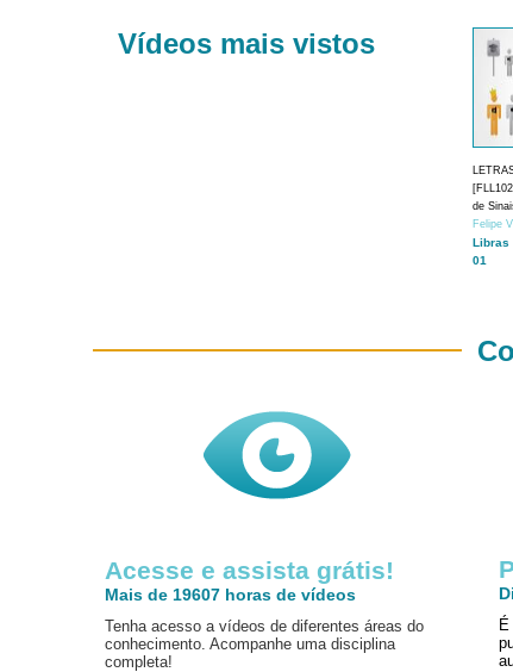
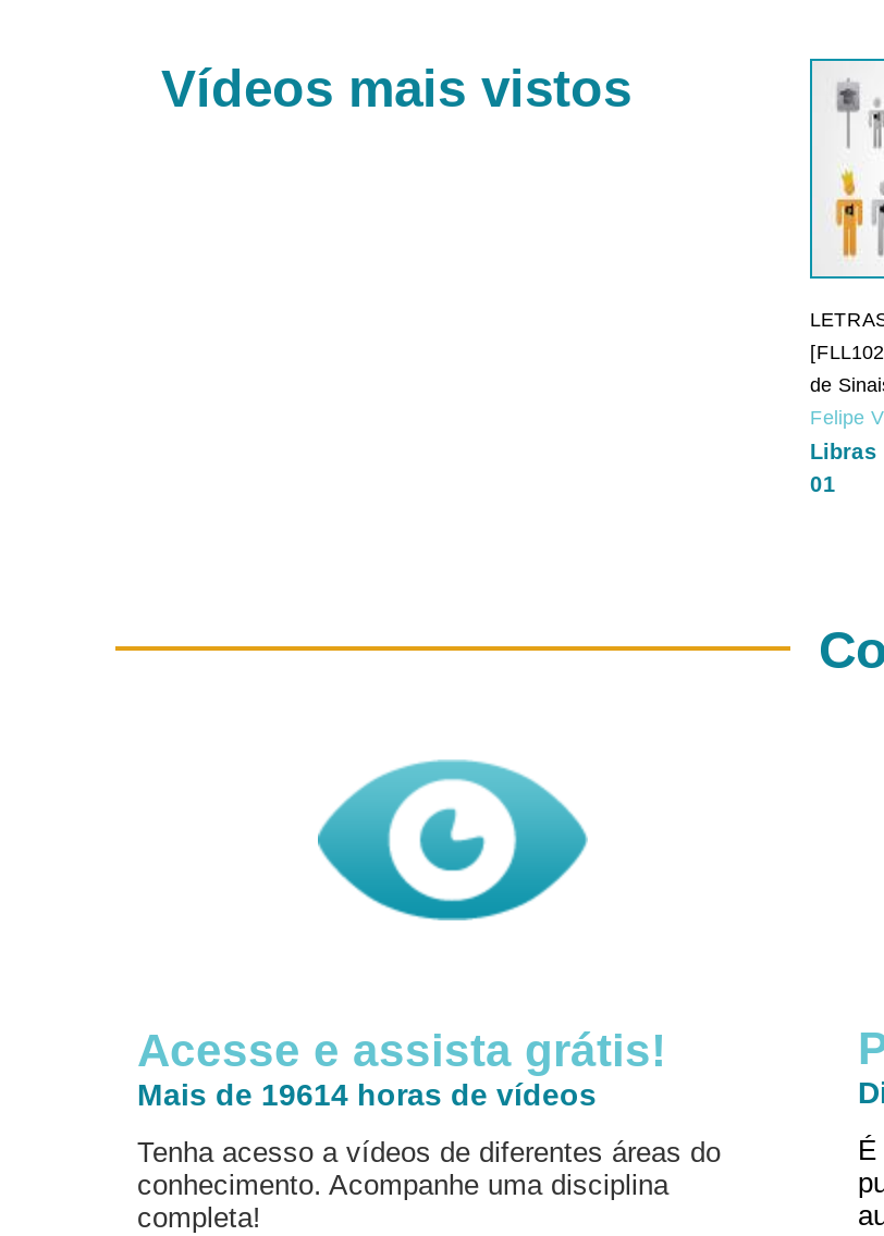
[105,585,356,604] Mais de 19607 horas de vídeos -> [137,1077,597,1112] Mais de 19614 horas de vídeos

